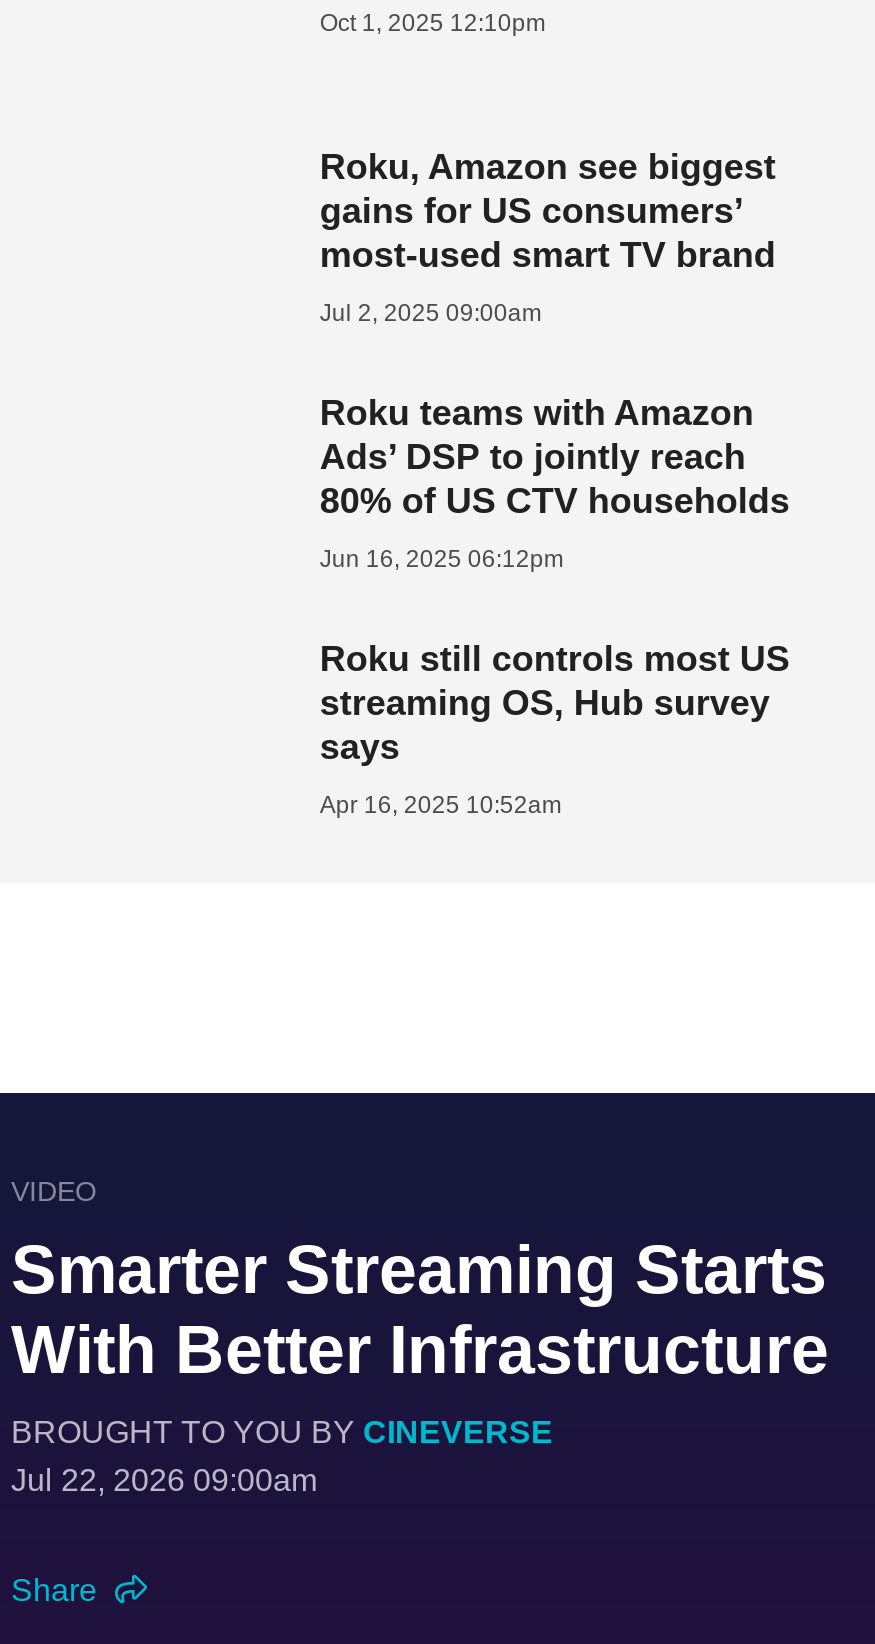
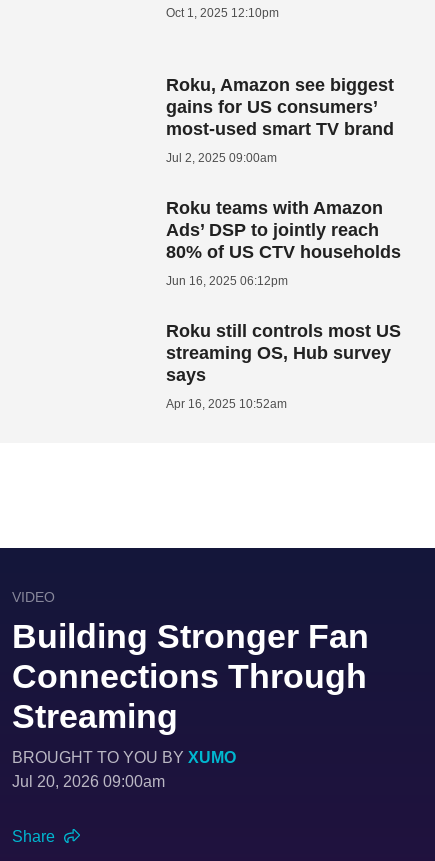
[11,1232,829,1498] Smarter Streaming Starts | With Better Infrastructure | BROUGHT TO YOU BY CINEVERSE | Jul 22, 2026 09:00am -> [12,617,369,790] Building Stronger Fan | Connections Through | Streaming | BROUGHT TO YOU BY XUMO | Jul 20, 2026 09:00am

